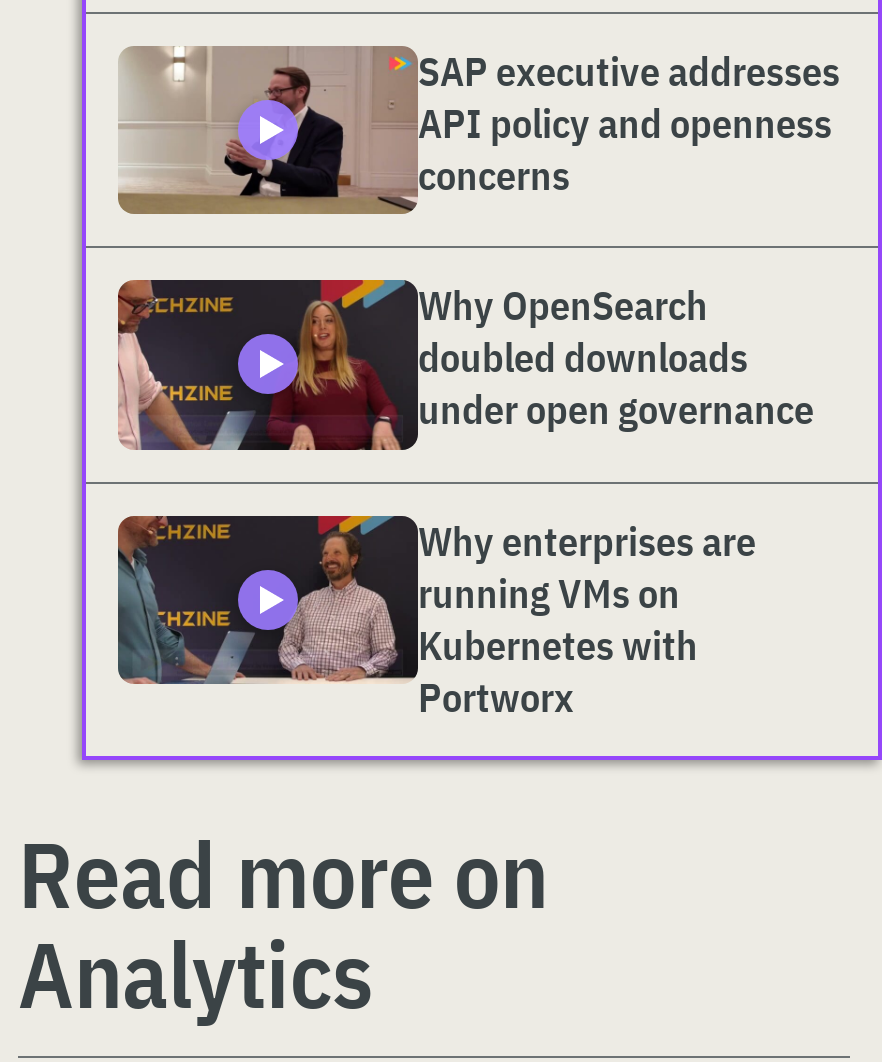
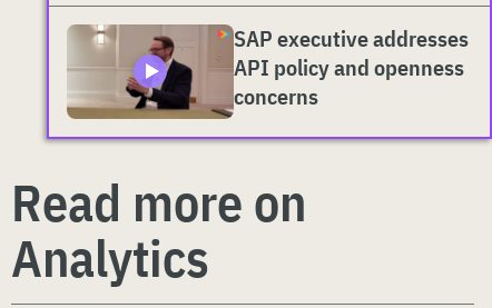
[116,277,814,723] [image] | Why OpenSearch | doubled downloads | under open governance | Why enterprises are | running VMs on | Kubernetes with | Portworx -> none
[116,515,390,687] [image] -> none

